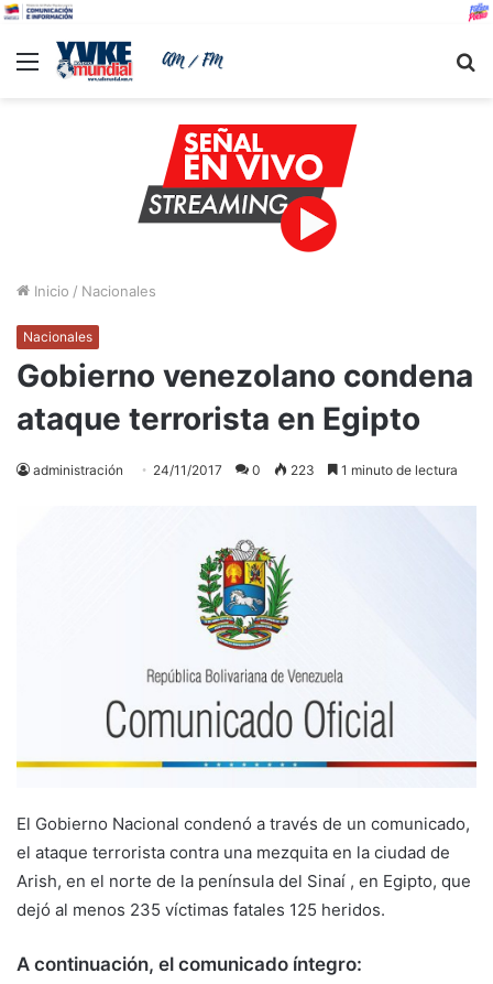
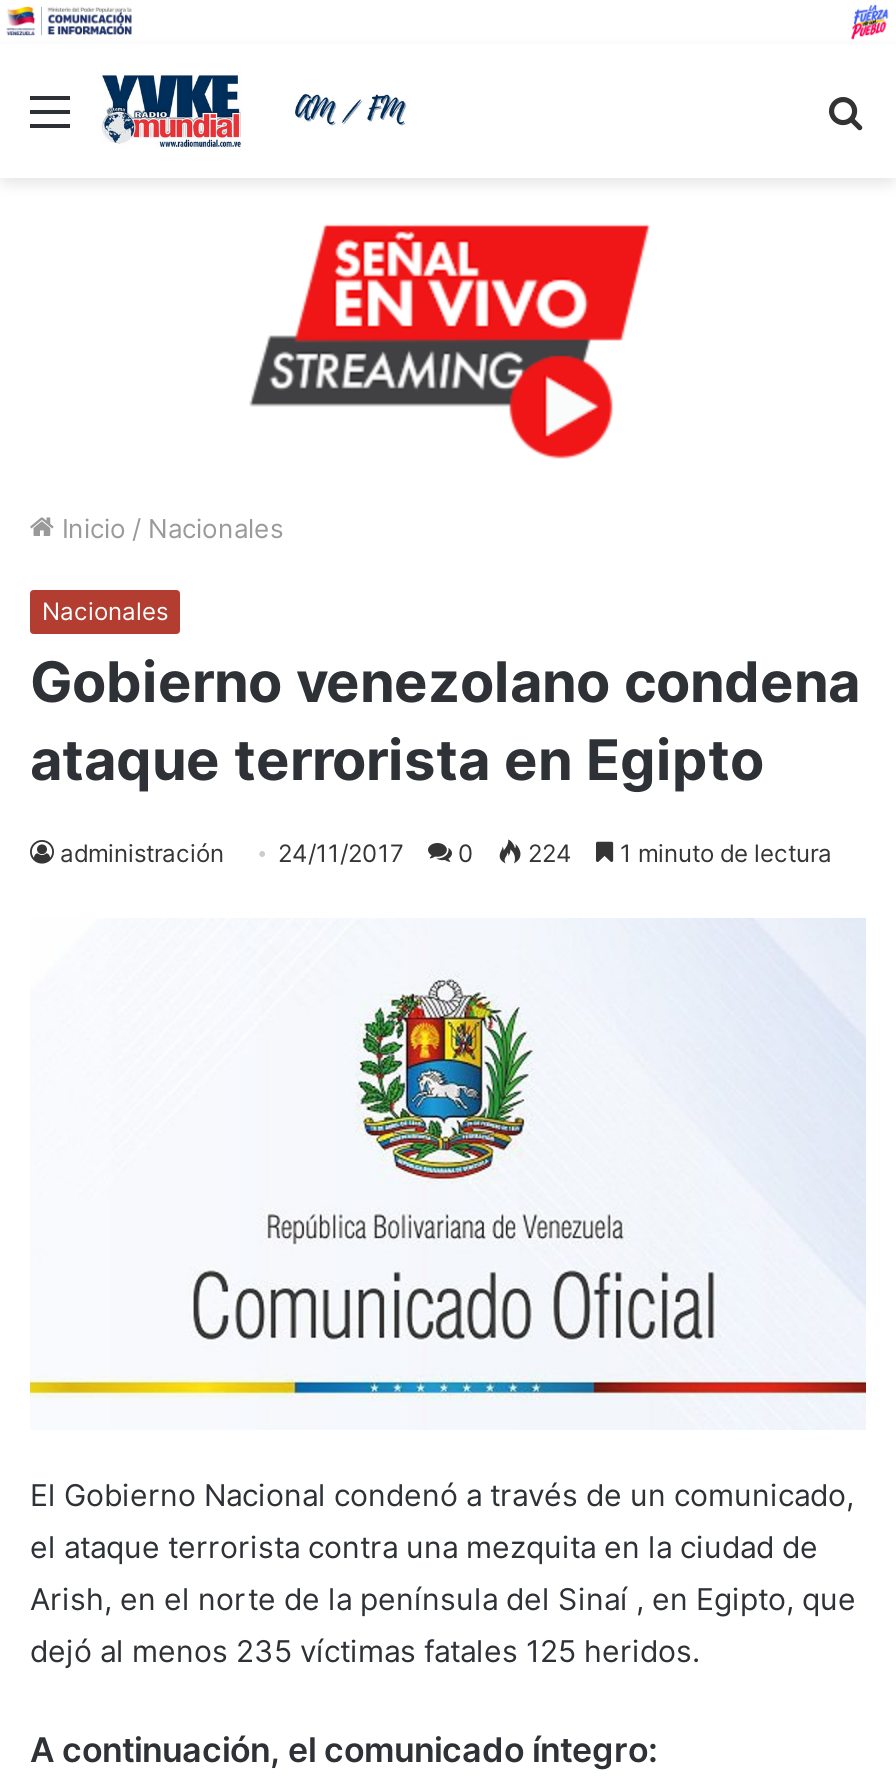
[33,461,458,478] administración 24/11/2017 0 223 1 minuto de lectura -> [60,837,832,867] administración 24/11/2017 0 224 1 minuto de lectura

